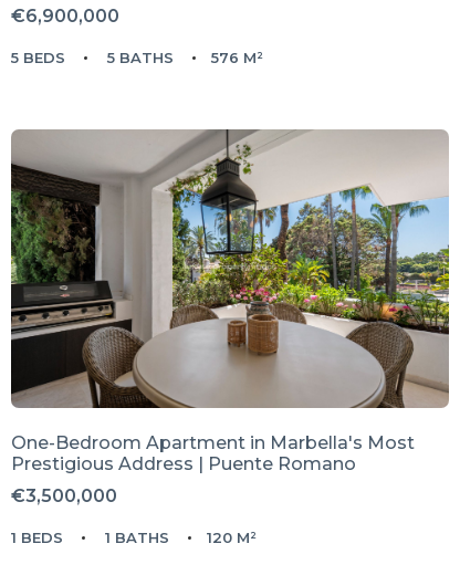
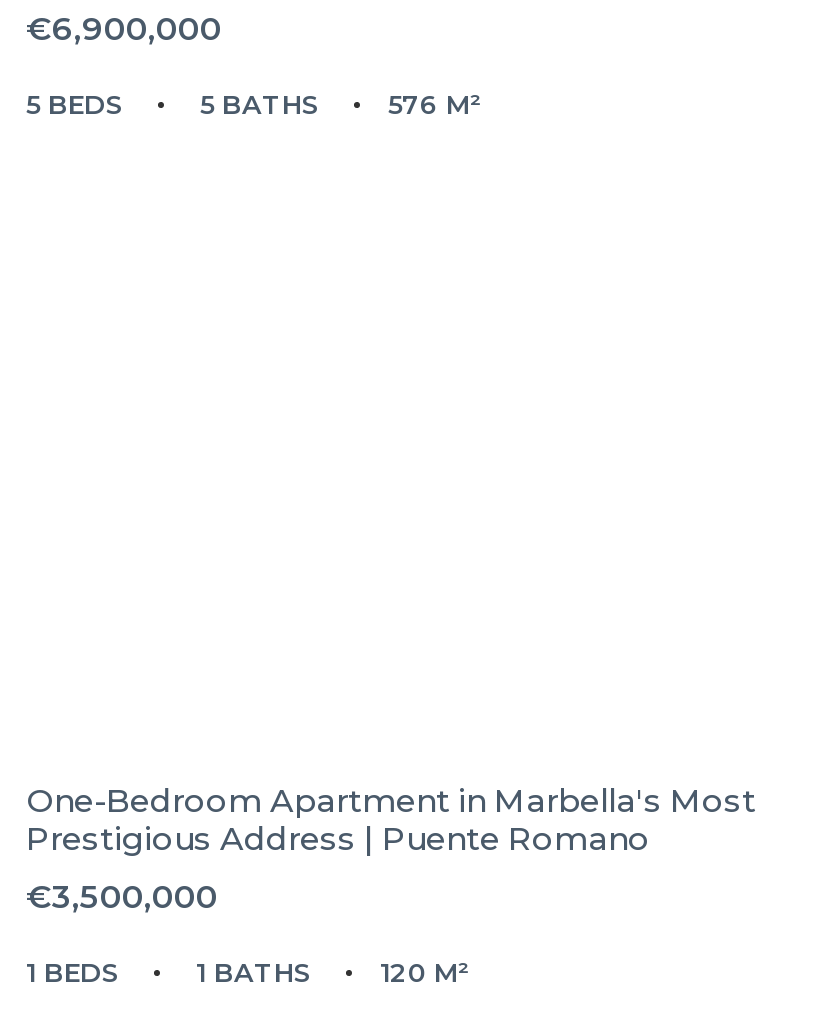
[10,128,450,409] [image] -> none

